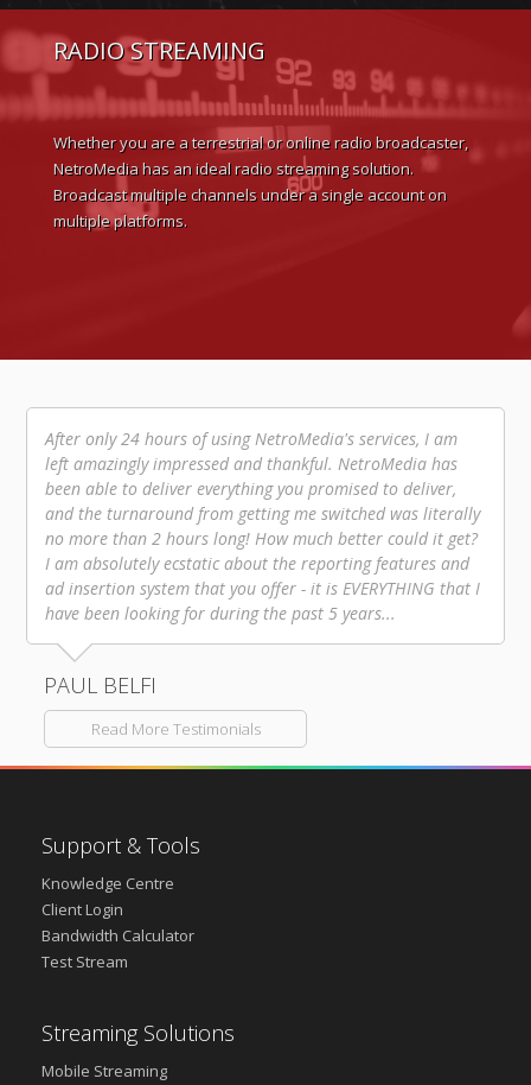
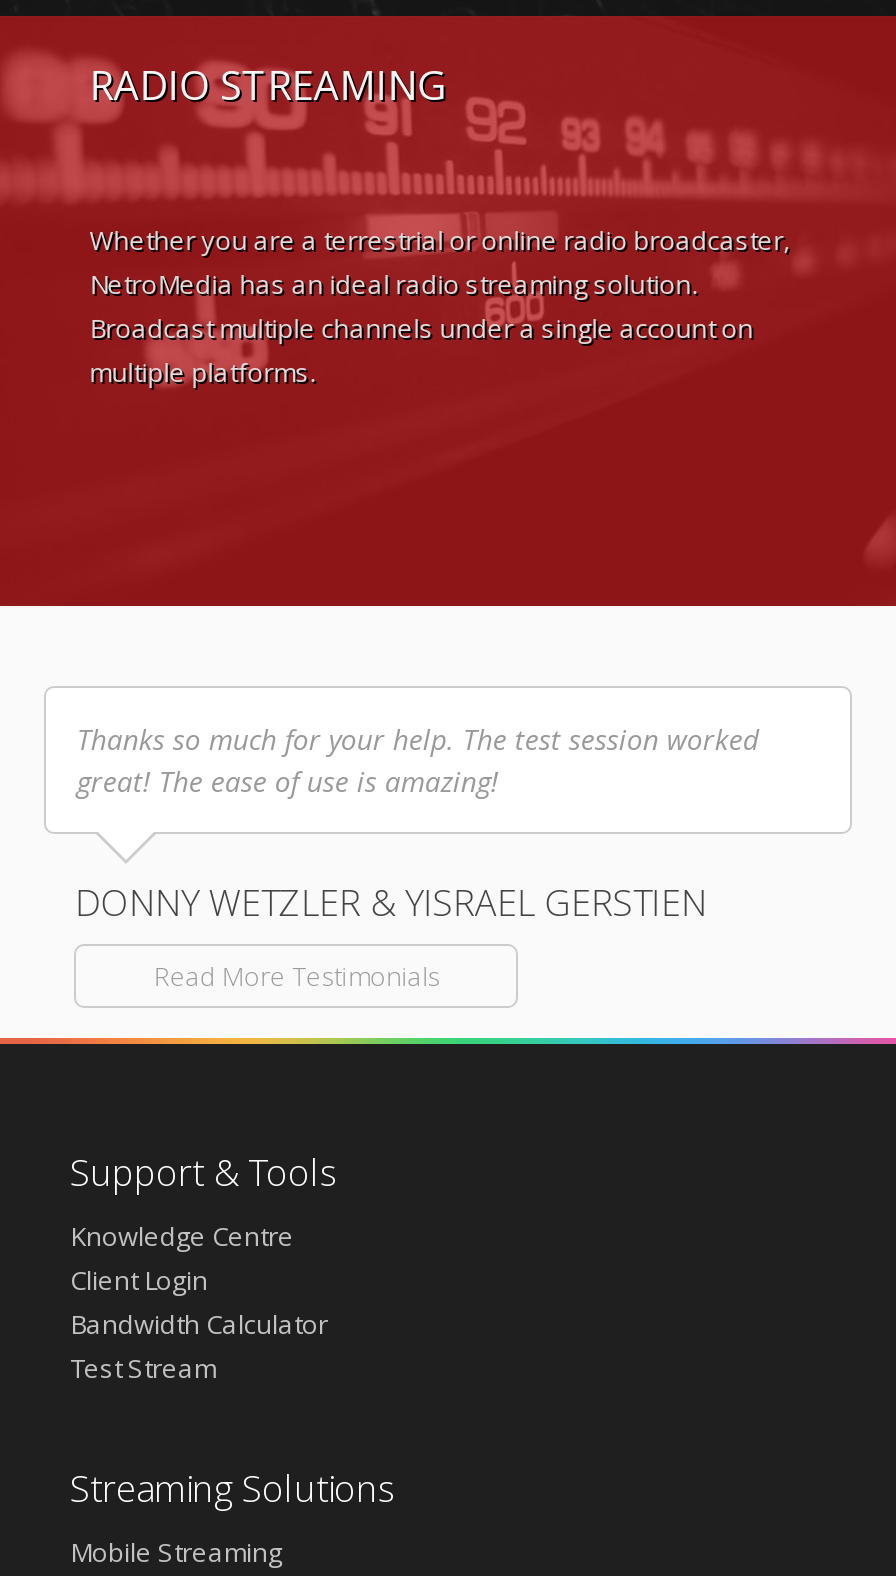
[46,428,481,625] After only 24 hours of using NetroMedia's services, I am | left amazingly impressed and thankful. NetroMedia has | been able to deliver everything you promised to deliver, | and the turnaround from getting me switched was literally | no more than 2 hours long! How much better could it get? | I am absolutely ecstatic about the reporting features and | ad insertion system that you offer - it is EVERYTHING that I | have been looking for during the past 5 years... -> [77,720,759,800] Thanks so much for your help. The test session worked | great! The ease of use is amazing!
[44,671,157,699] PAUL BELFI -> [75,878,707,926] DONNY WETZLER & YISRAEL GERSTIEN

